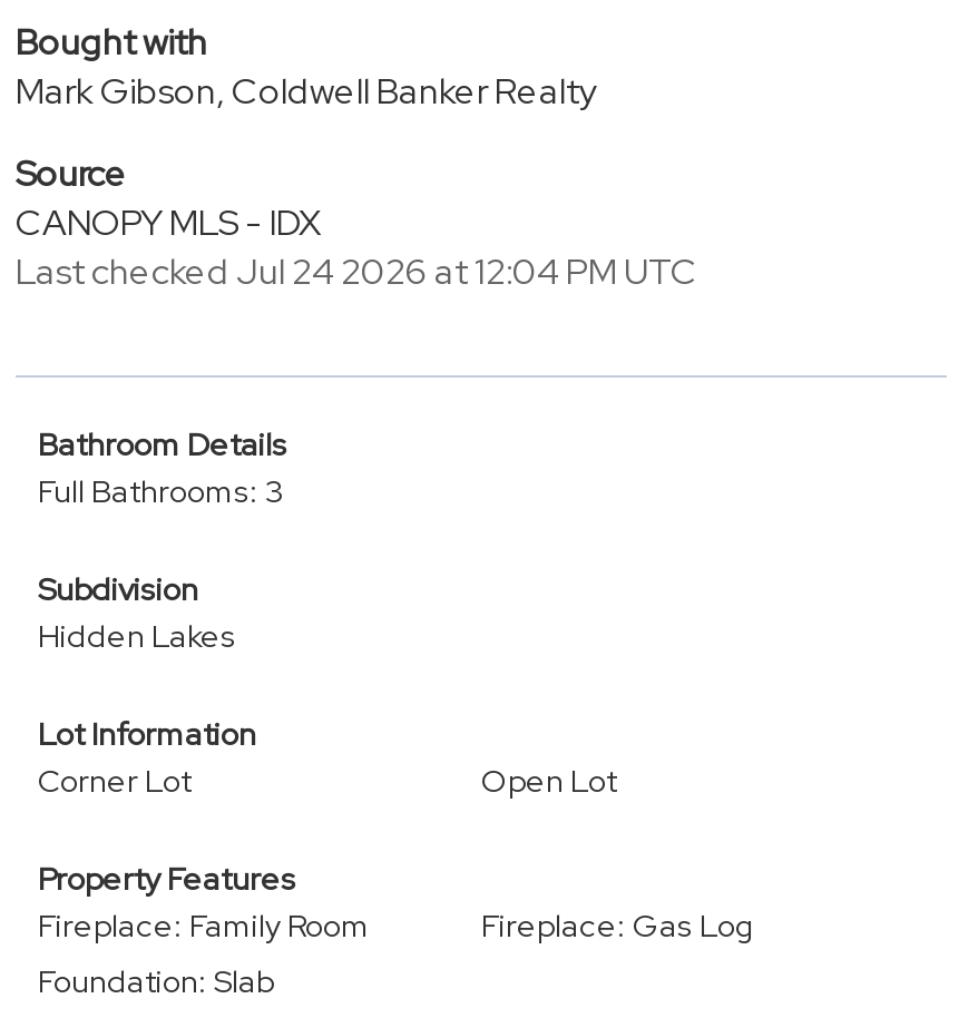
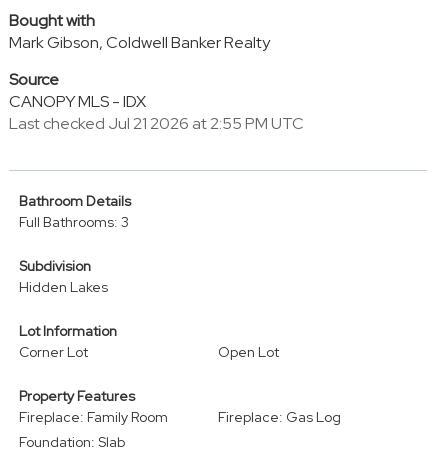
[16,248,697,295] Last checked Jul 24 2026 at 12:04 PM UTC -> [9,113,304,134] Last checked Jul 21 2026 at 2:55 PM UTC

